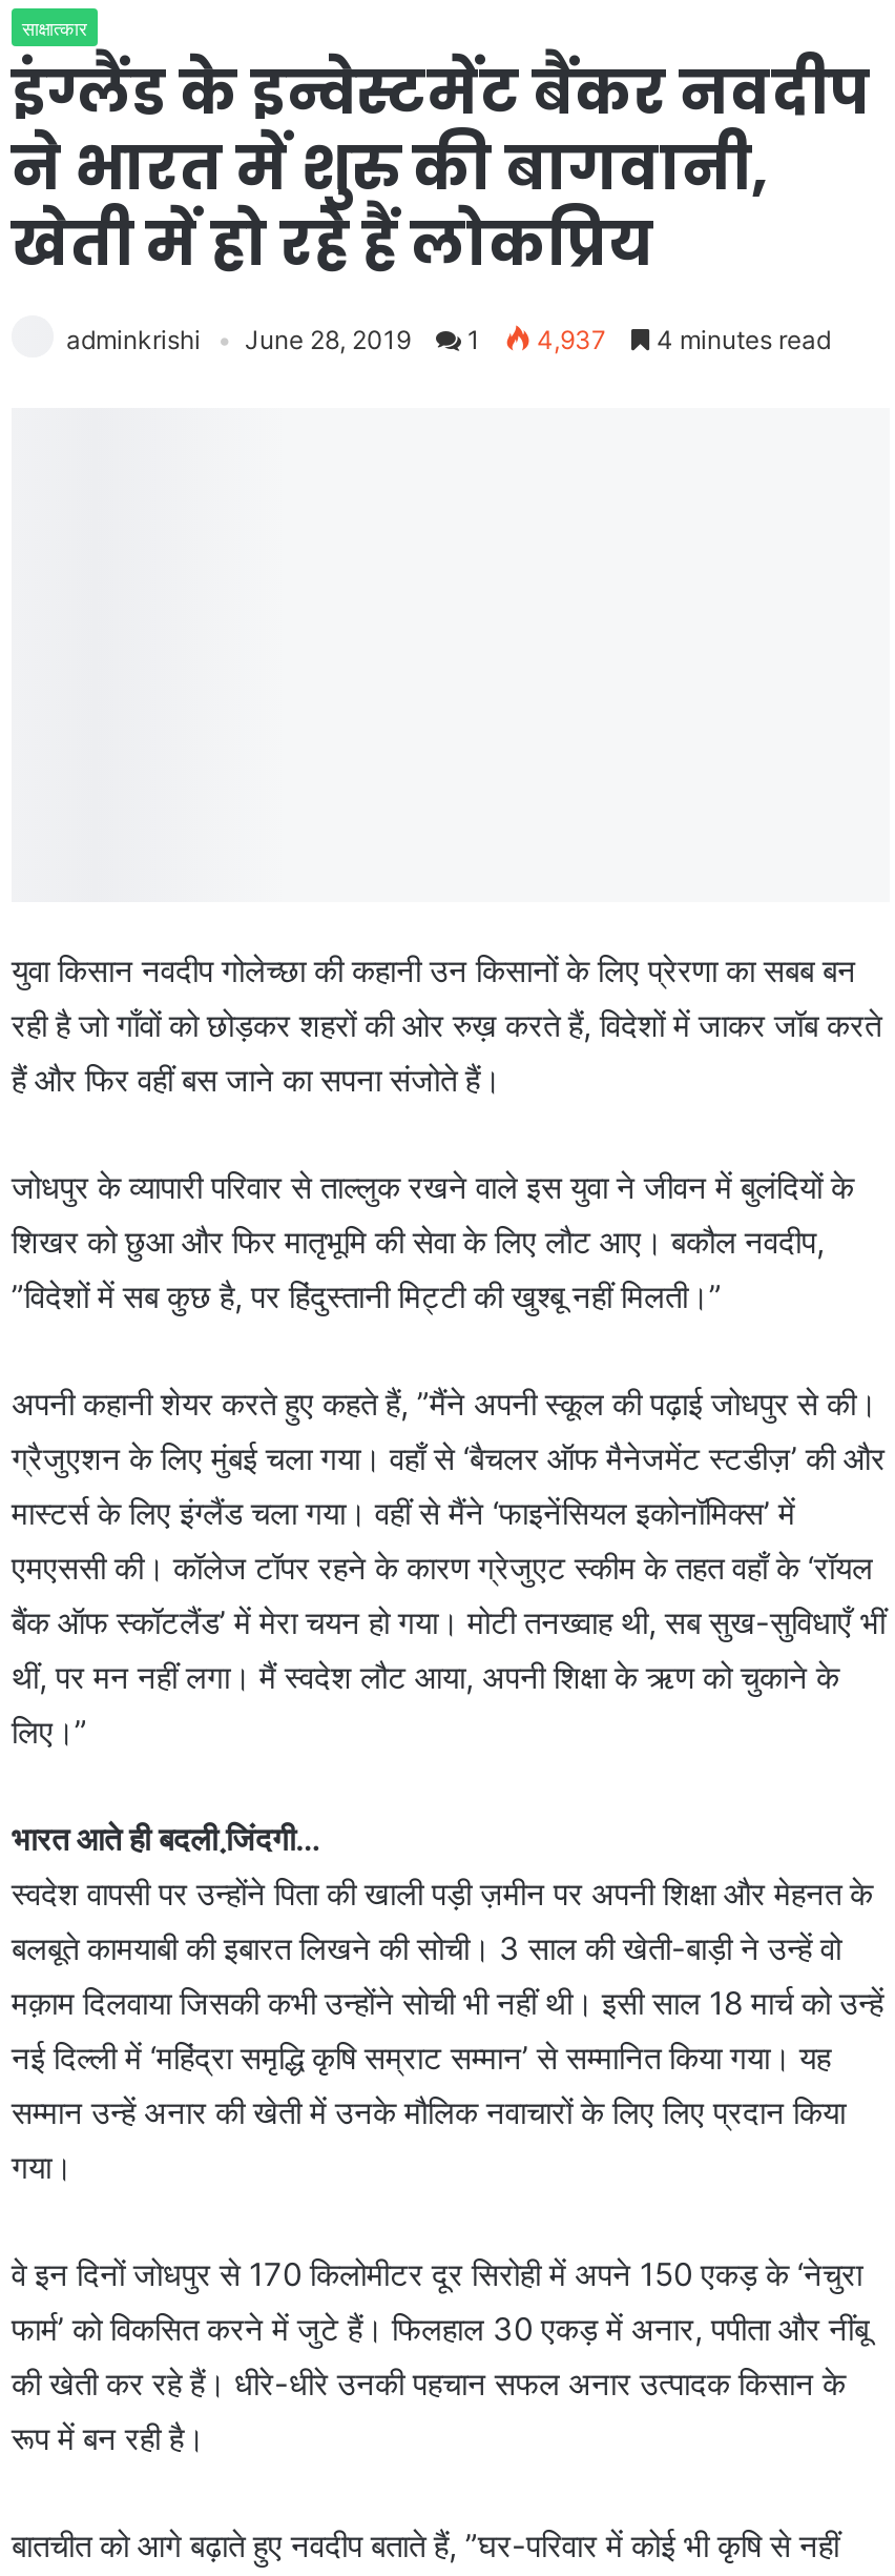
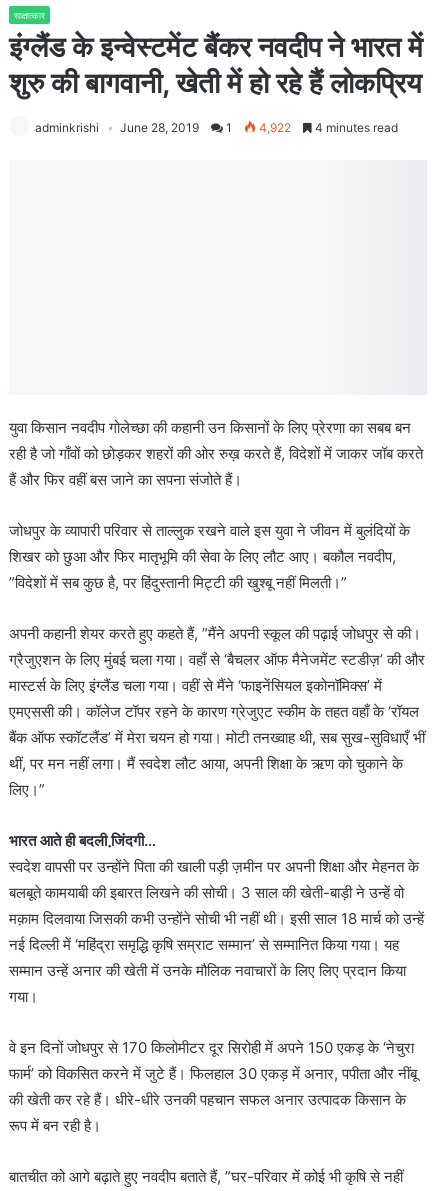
[66,323,831,355] adminkrishi June 28, 2019 1 4,937 4 minutes read -> [35,120,398,135] adminkrishi June 28, 2019 1 4,922 4 minutes read

